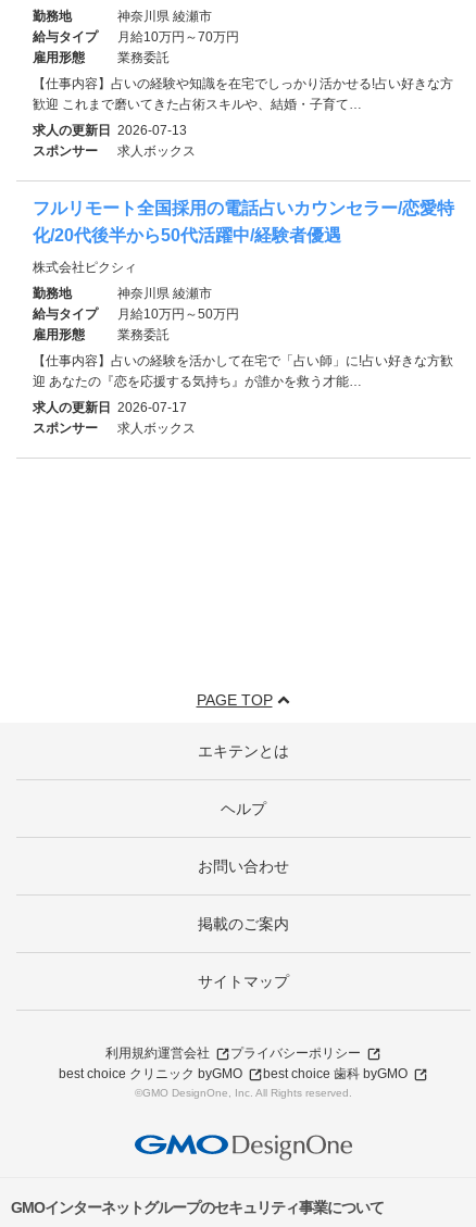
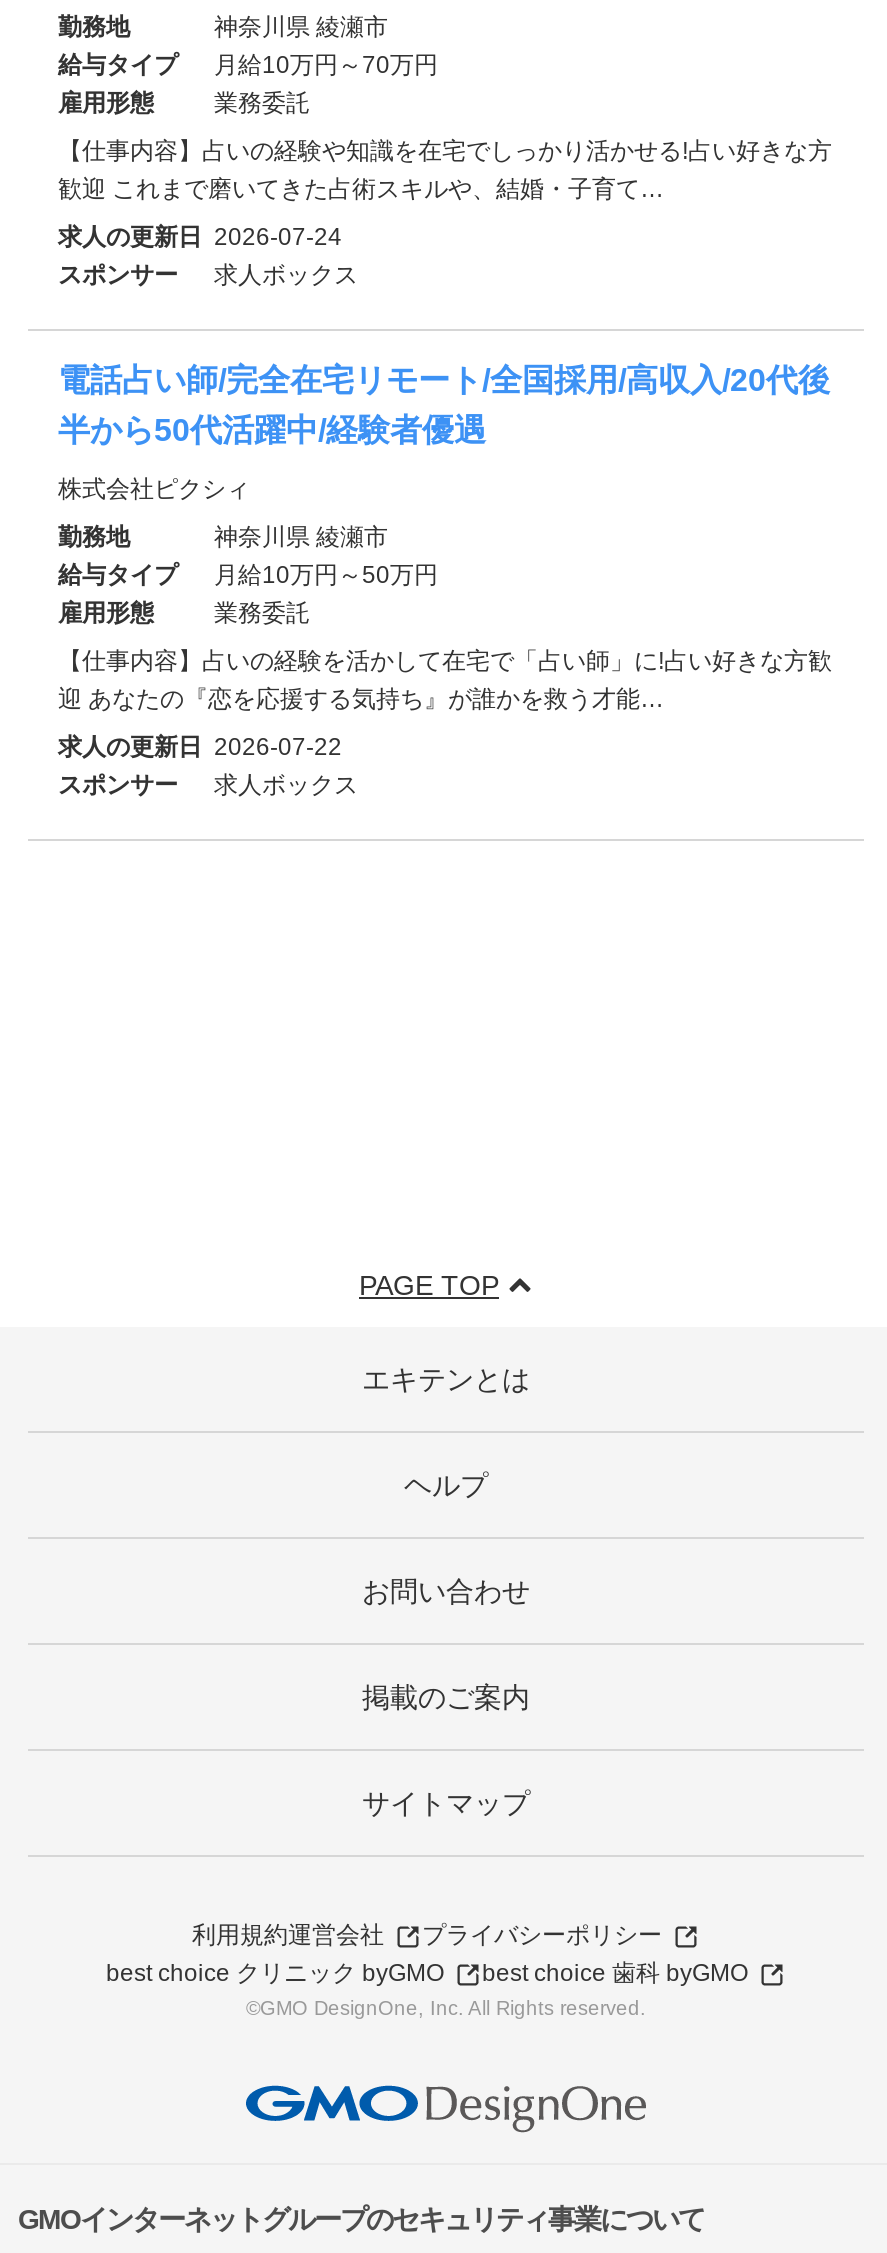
[33,122,187,138] 求人の更新日 2026-07-13 -> [58,222,342,250] 求人の更新日 2026-07-24
[33,199,454,217] フルリモート全国採用の電話占いカウンセラー/恋愛特 -> [58,362,830,396] 電話占い師/完全在宅リモート/全国採用/高収入/20代後
[33,226,341,244] 化/20代後半から50代活躍中/経験者優遇 -> [58,412,486,446] 半から50代活躍中/経験者優遇
[33,400,187,415] 求人の更新日 2026-07-17 -> [58,732,342,760] 求人の更新日 2026-07-22

